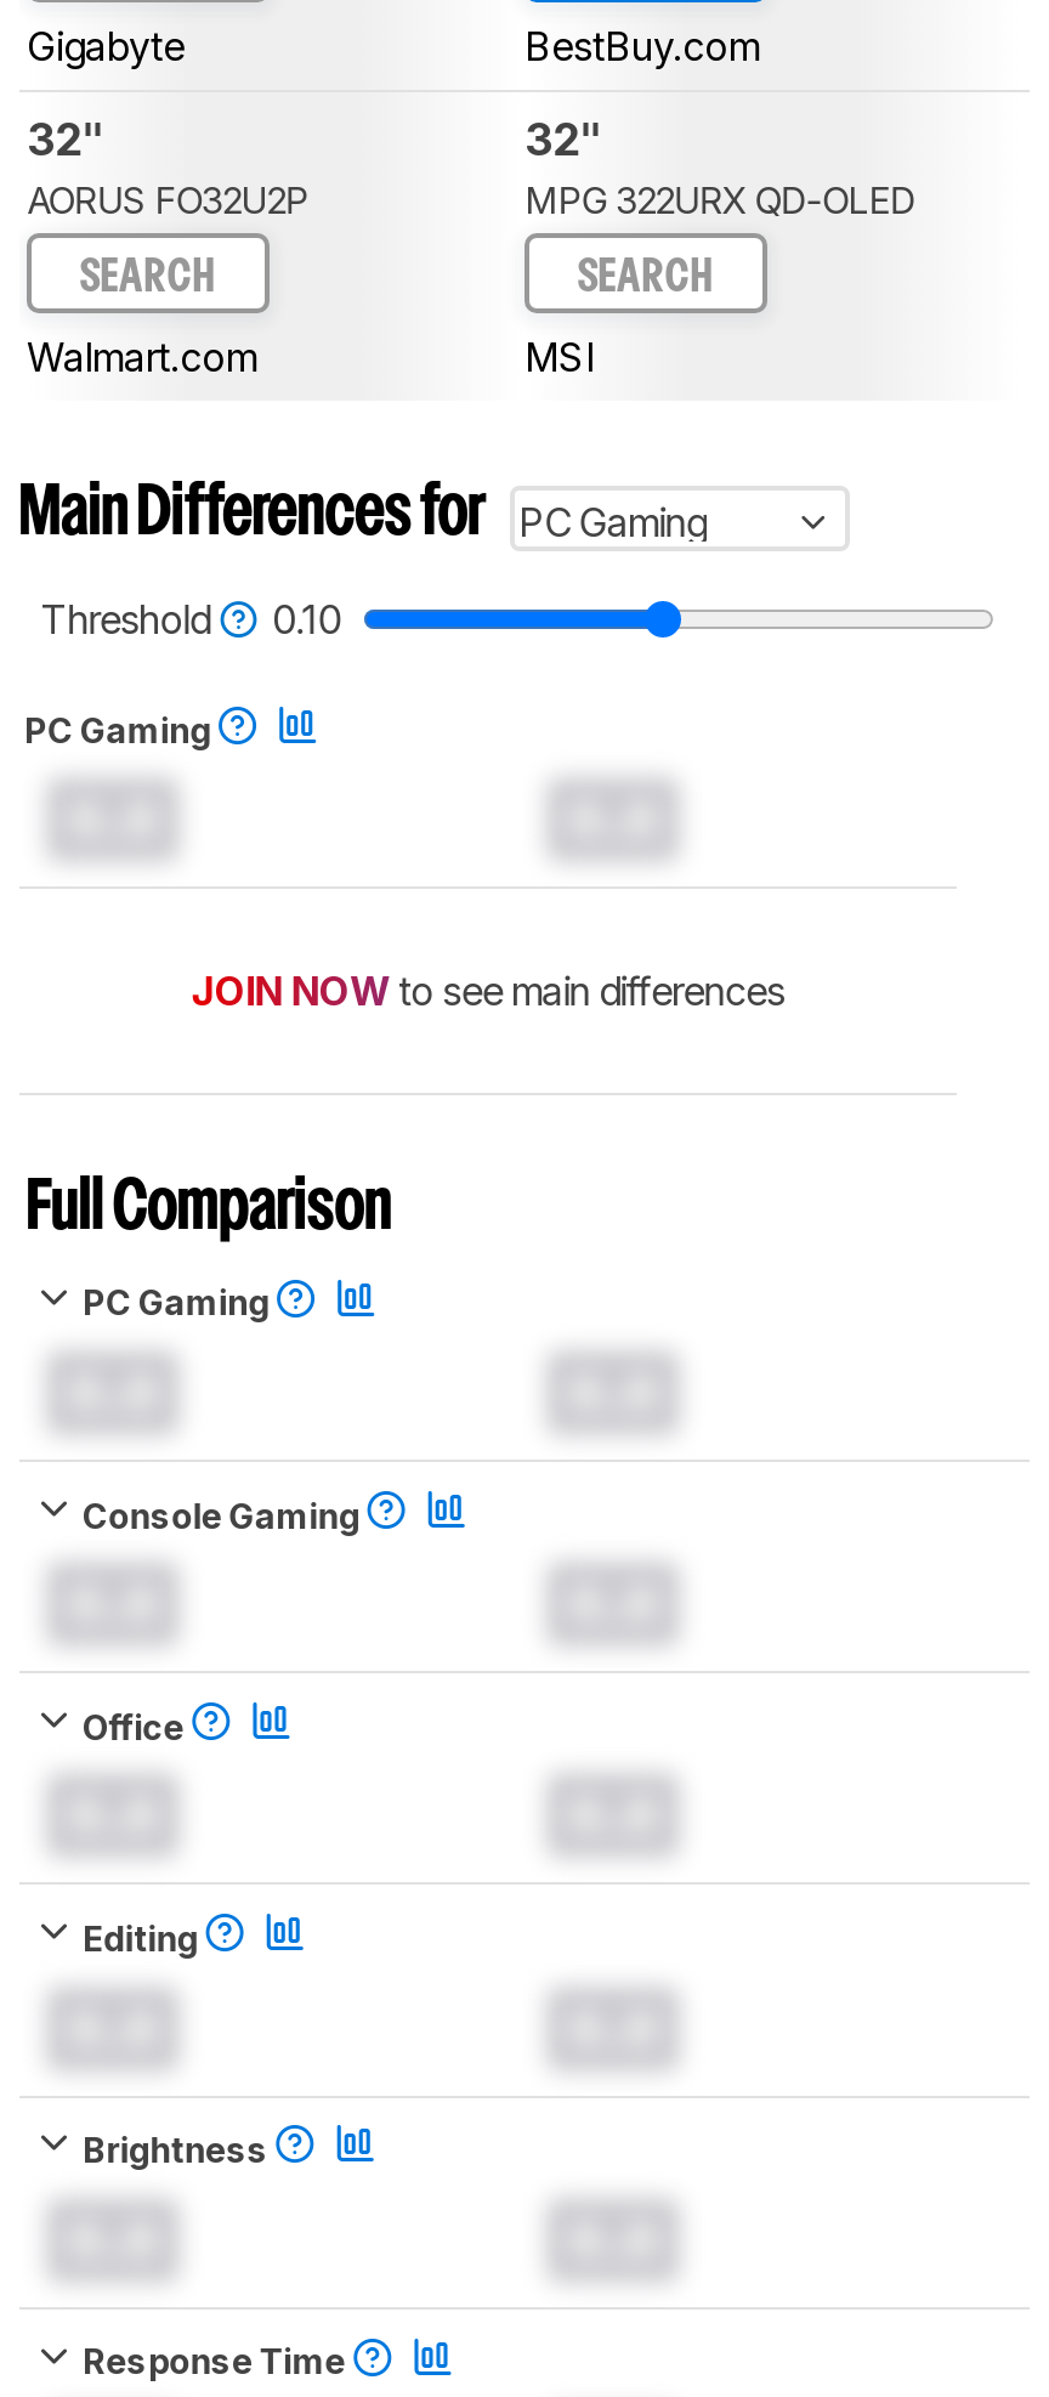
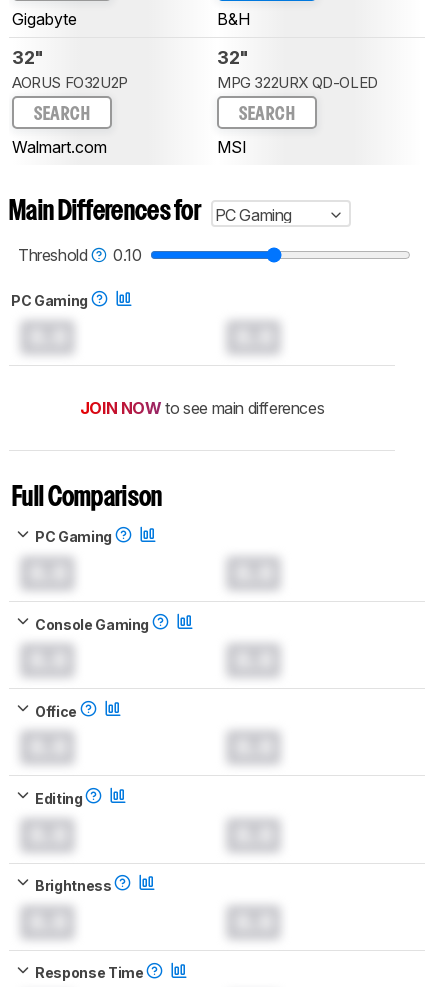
[524,22,760,70] BestBuy.com -> [217,9,250,29] B&H

